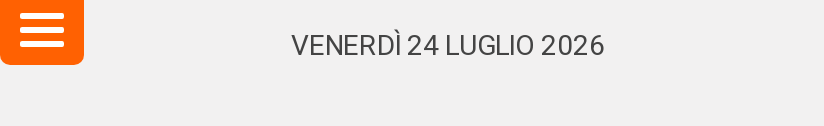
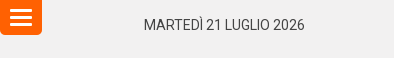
[291,29,605,61] VENERDÌ 24 LUGLIO 2026 -> [143,17,304,33] MARTEDÌ 21 LUGLIO 2026

